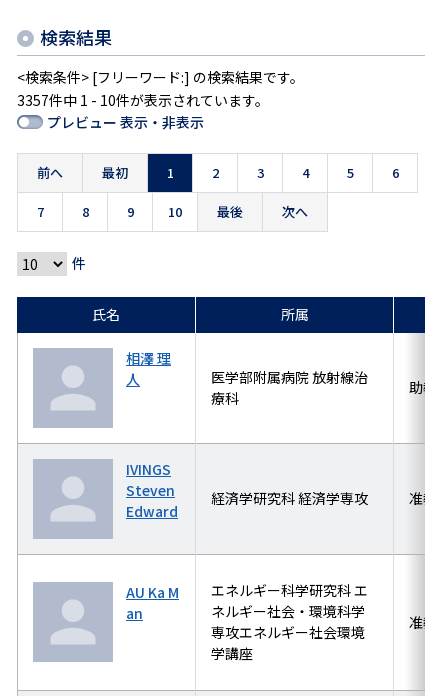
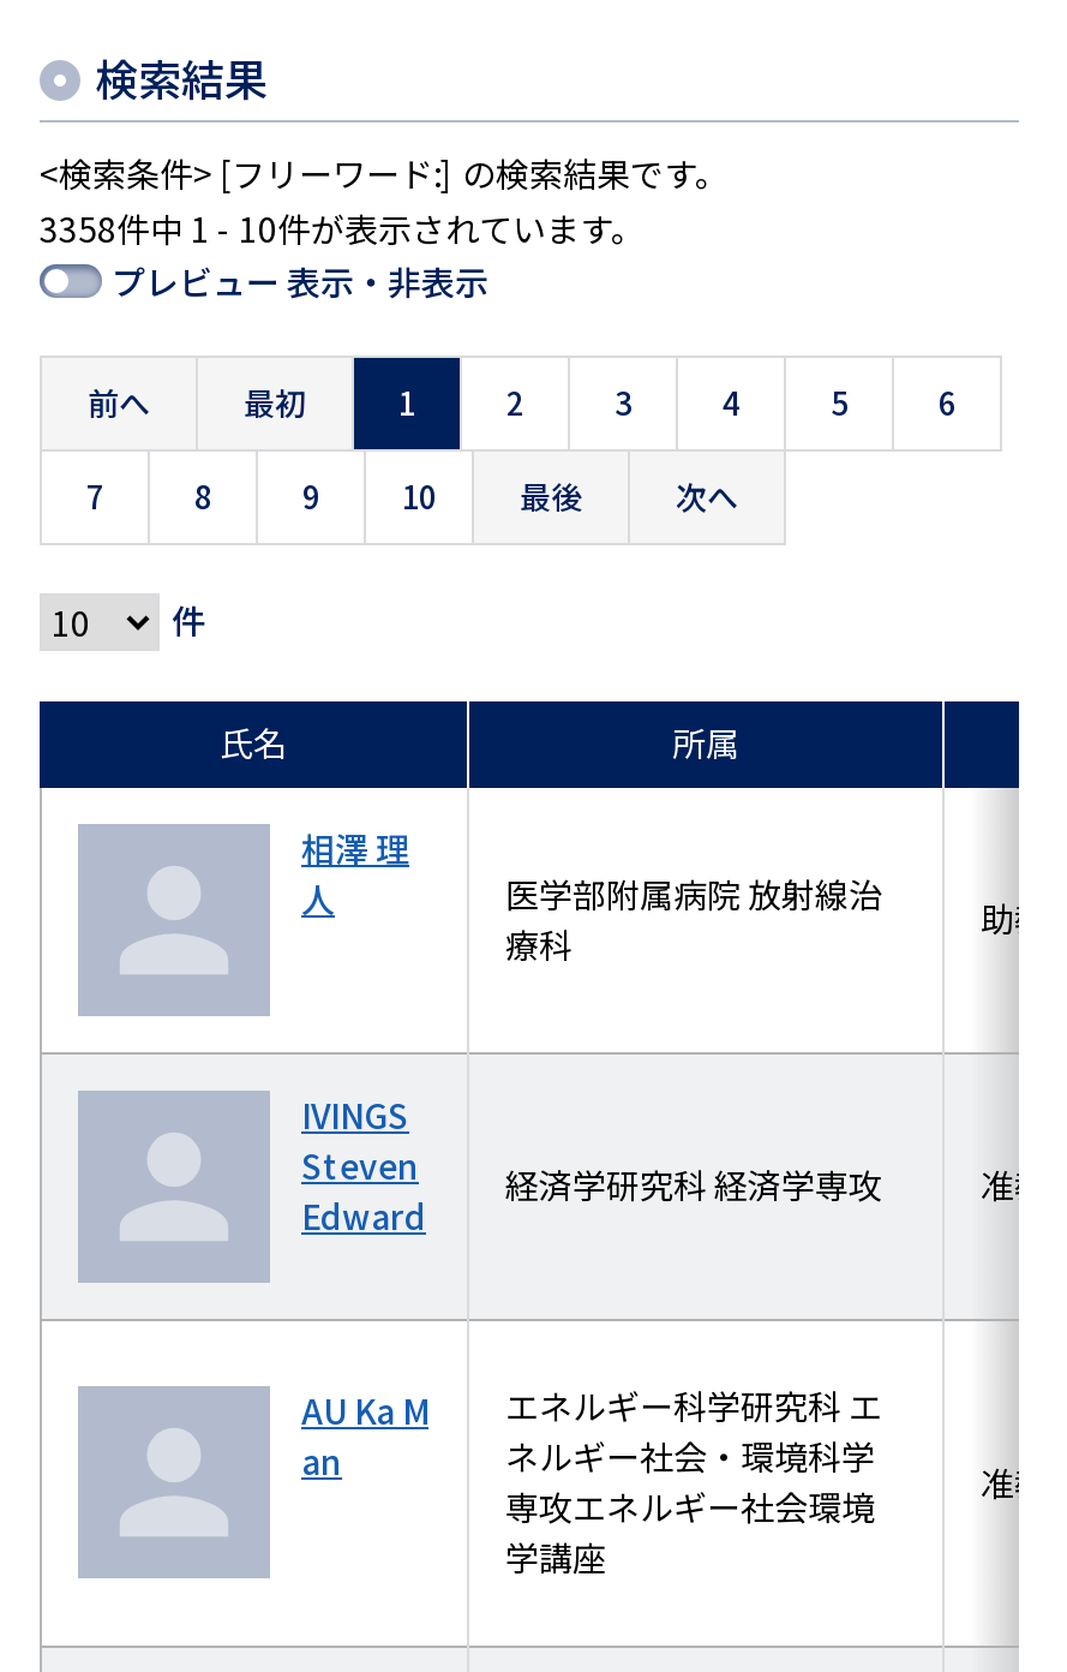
[17,90,269,110] 3357件中 1 - 10件が表示されています。 -> [40,204,645,252] 3358件中 1 - 10件が表示されています。

